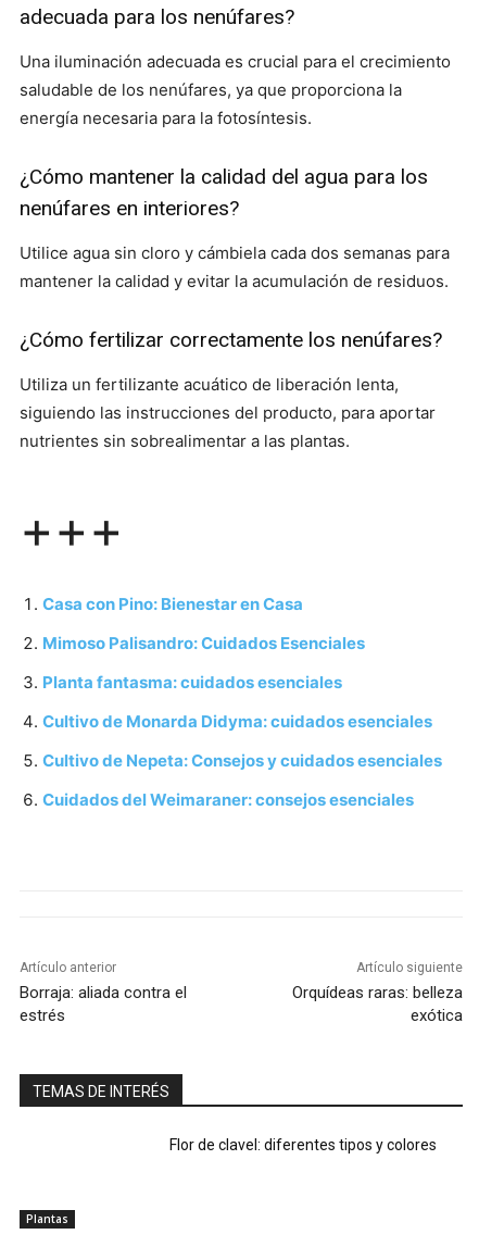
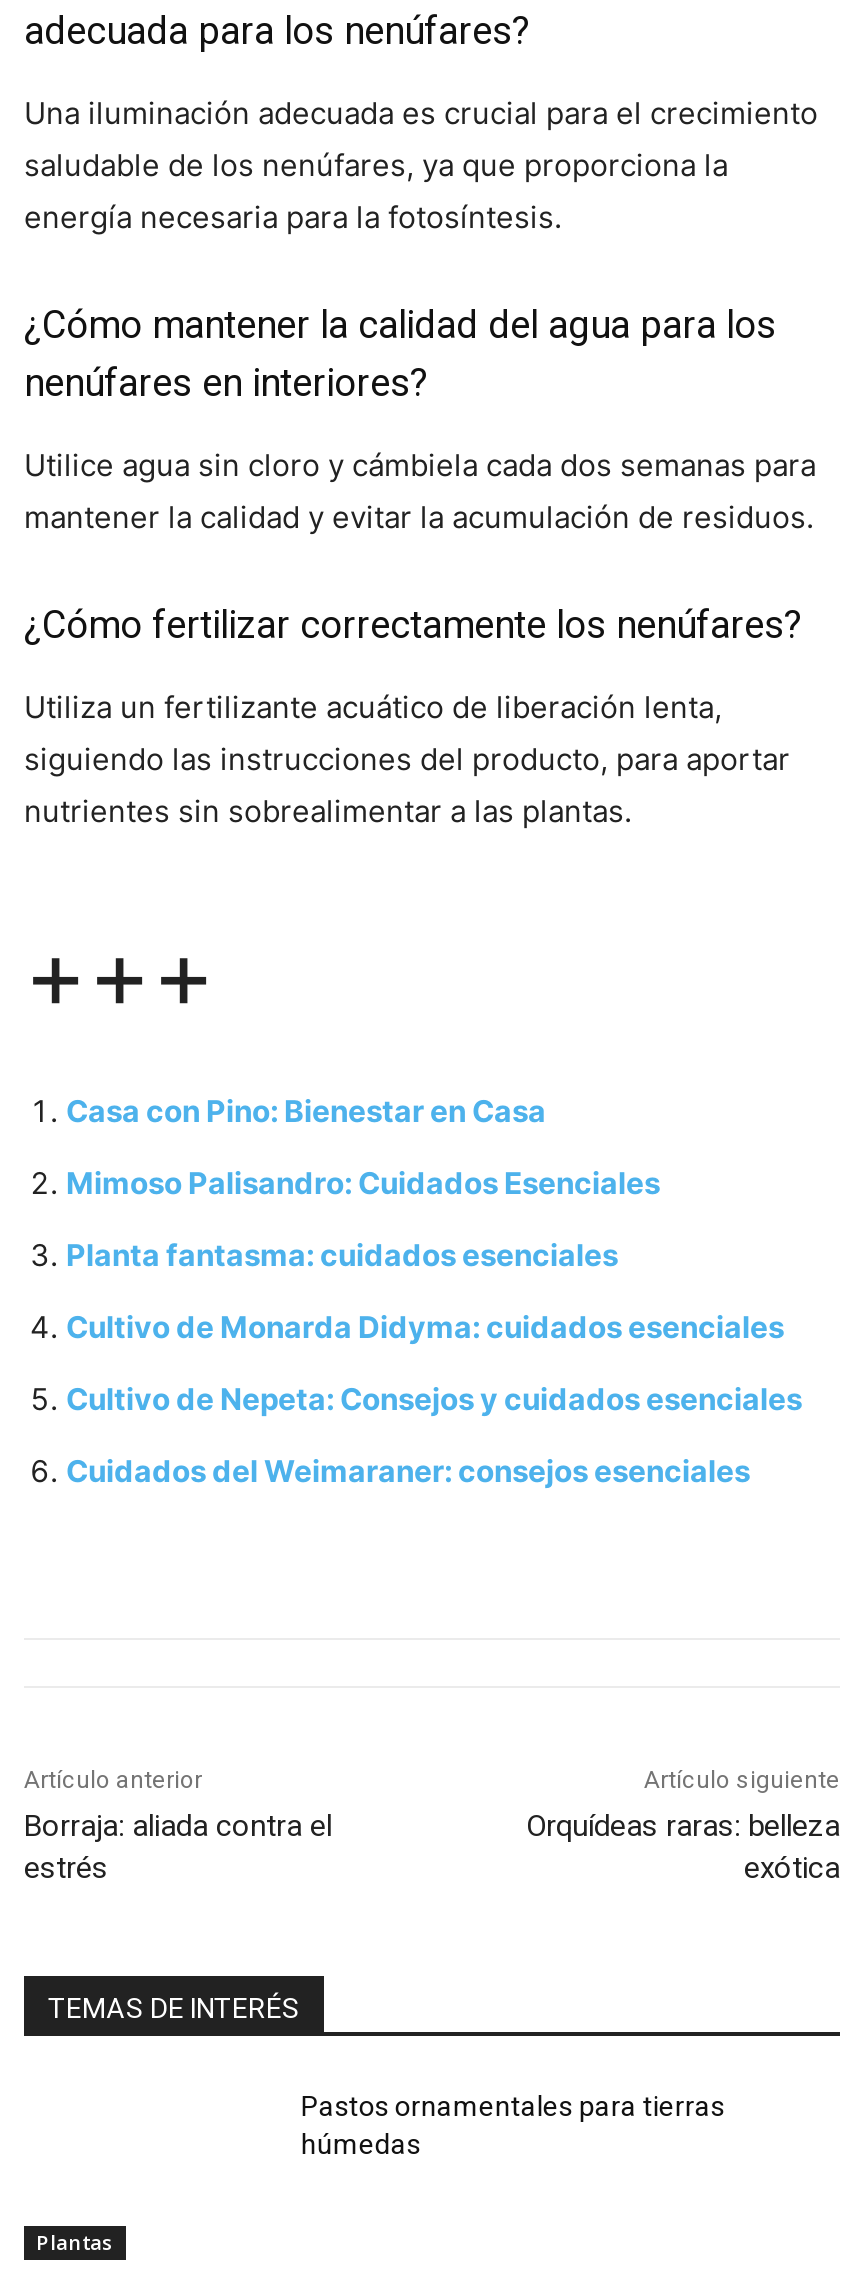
[170,1136,437,1154] Flor de clavel: diferentes tipos y colores -> [301,2090,725,2160] Pastos ornamentales para tierras | húmedas

